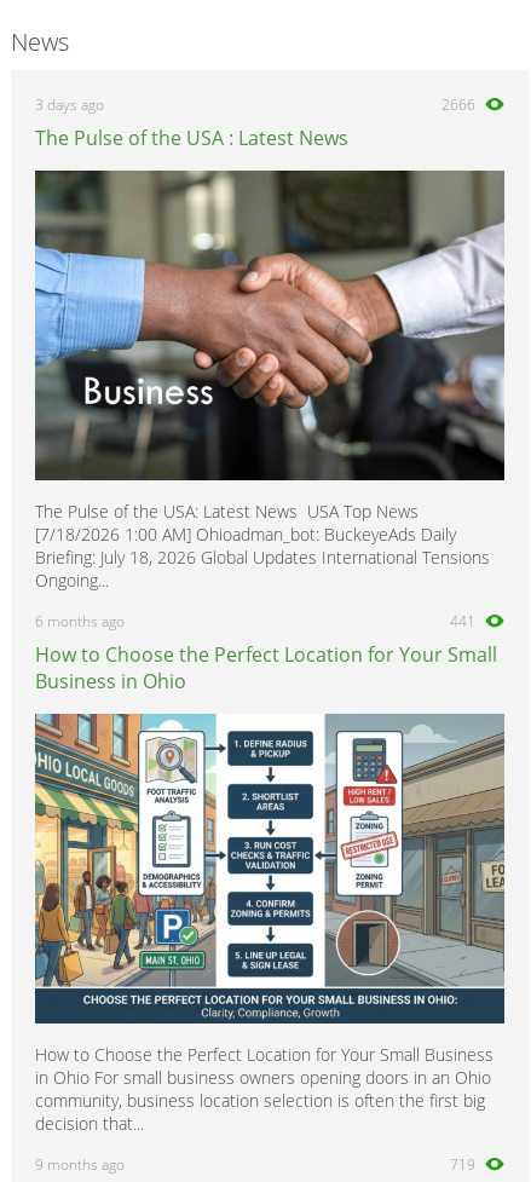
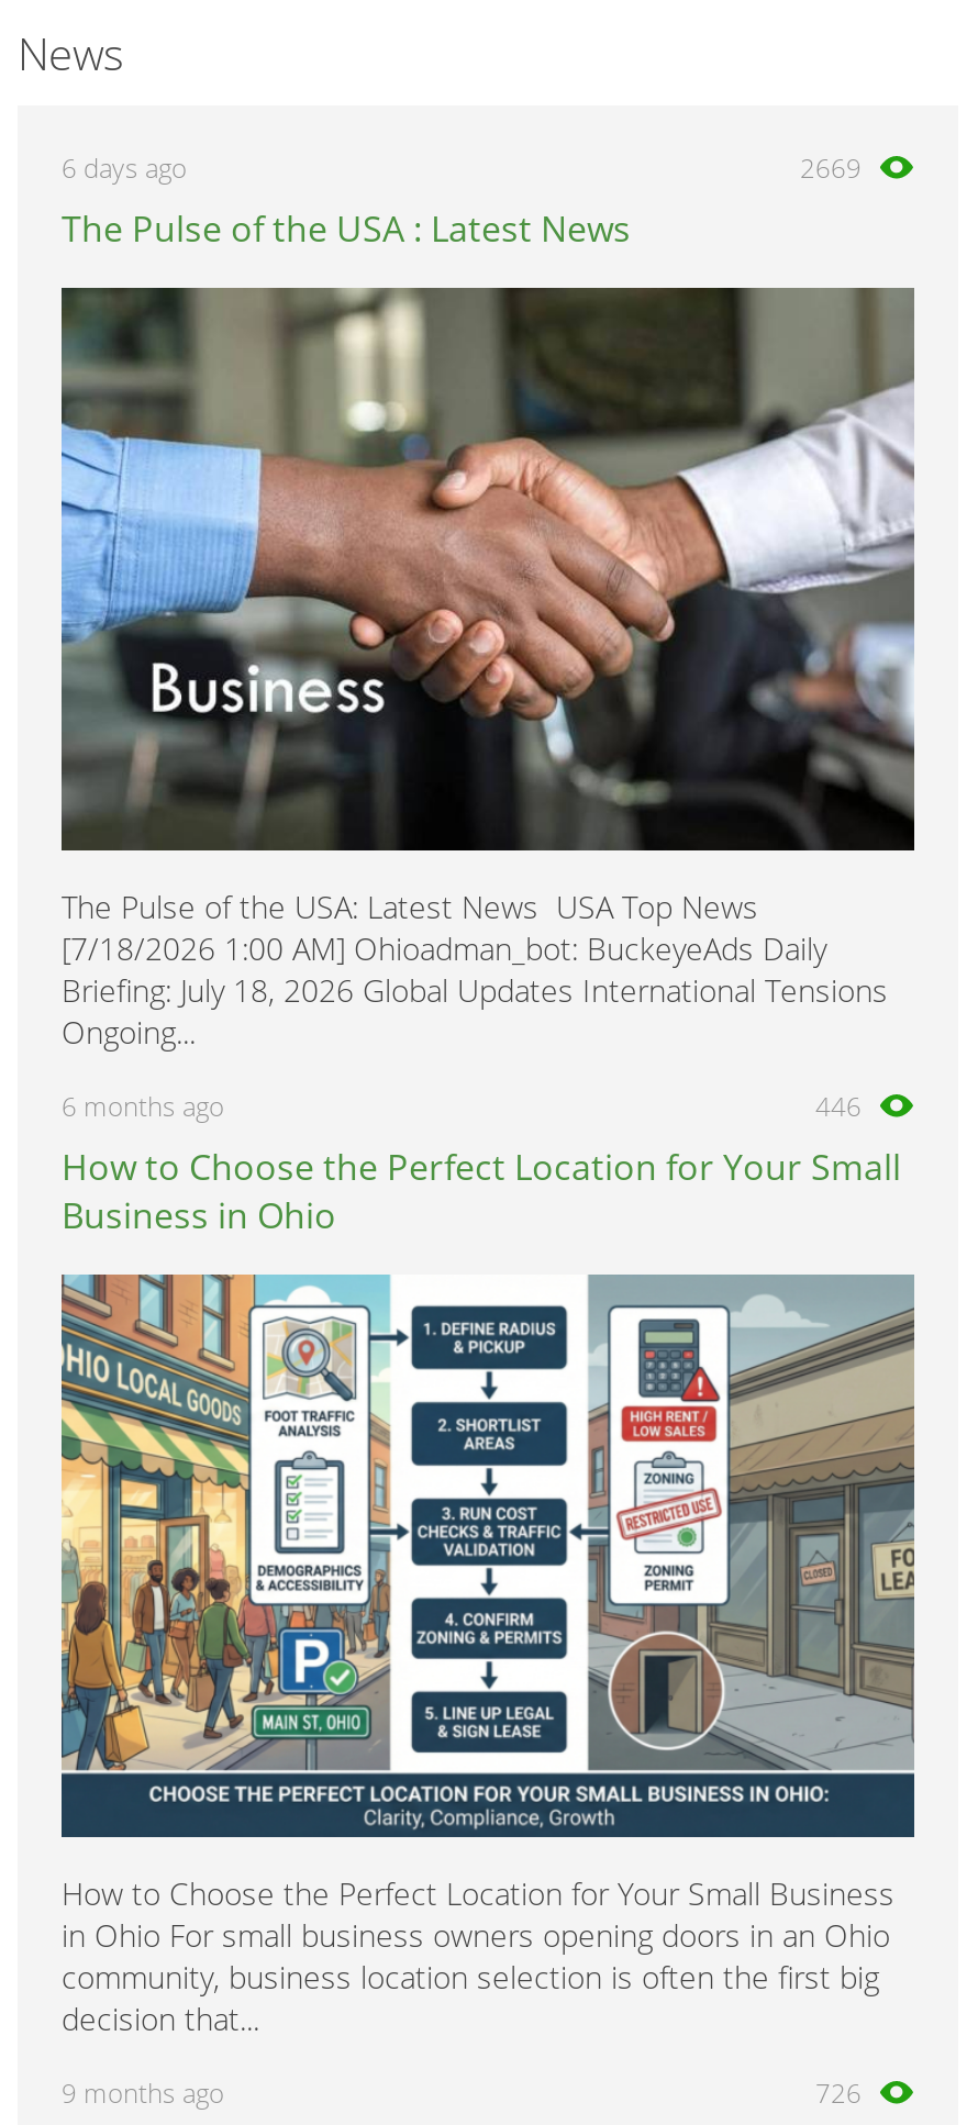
[35,94,104,115] 3 days ago -> [62,149,187,187] 6 days ago
[441,94,475,115] 2666 -> [800,149,862,187] 2669
[450,611,475,632] 441 -> [815,1088,862,1125] 446
[450,1154,475,1175] 719 -> [815,2075,862,2112] 726

